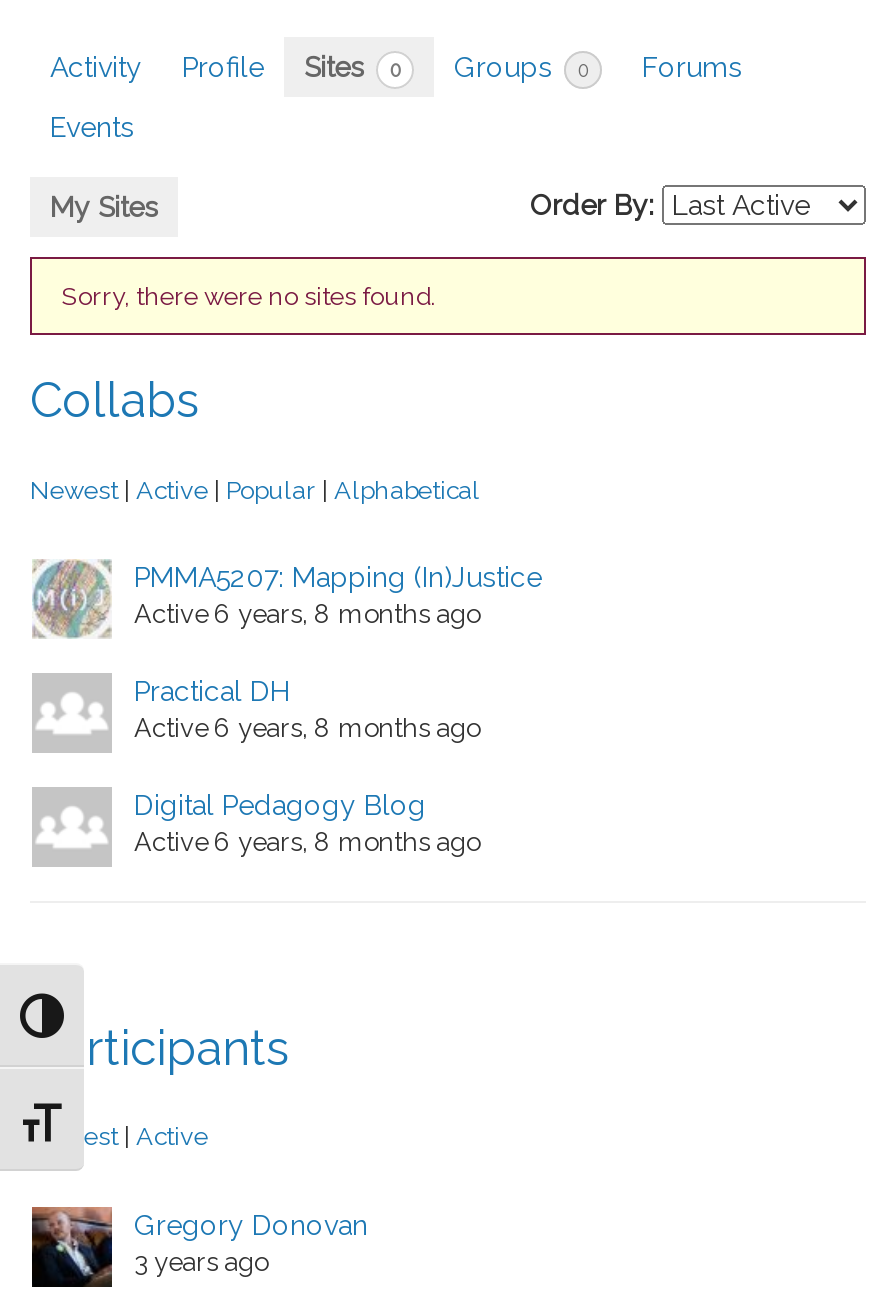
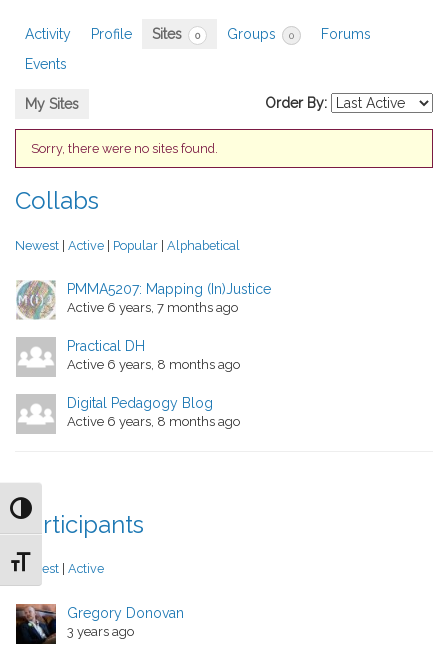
[134,599,480,629] Active 6 years, 8 months ago -> [67,300,238,315] Active 6 years, 7 months ago

